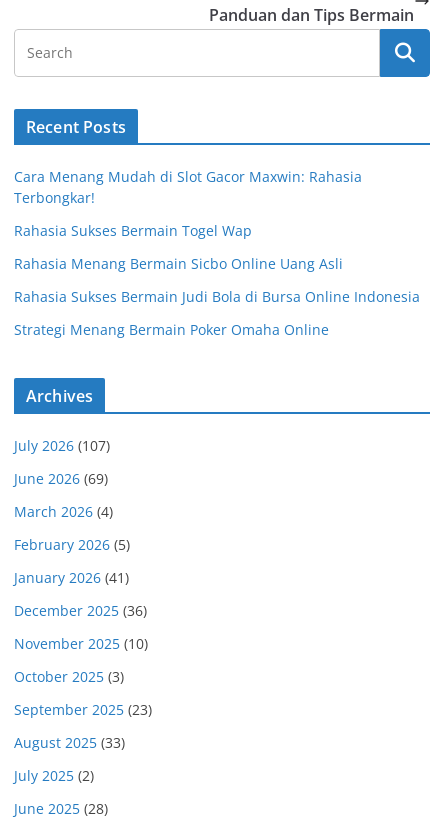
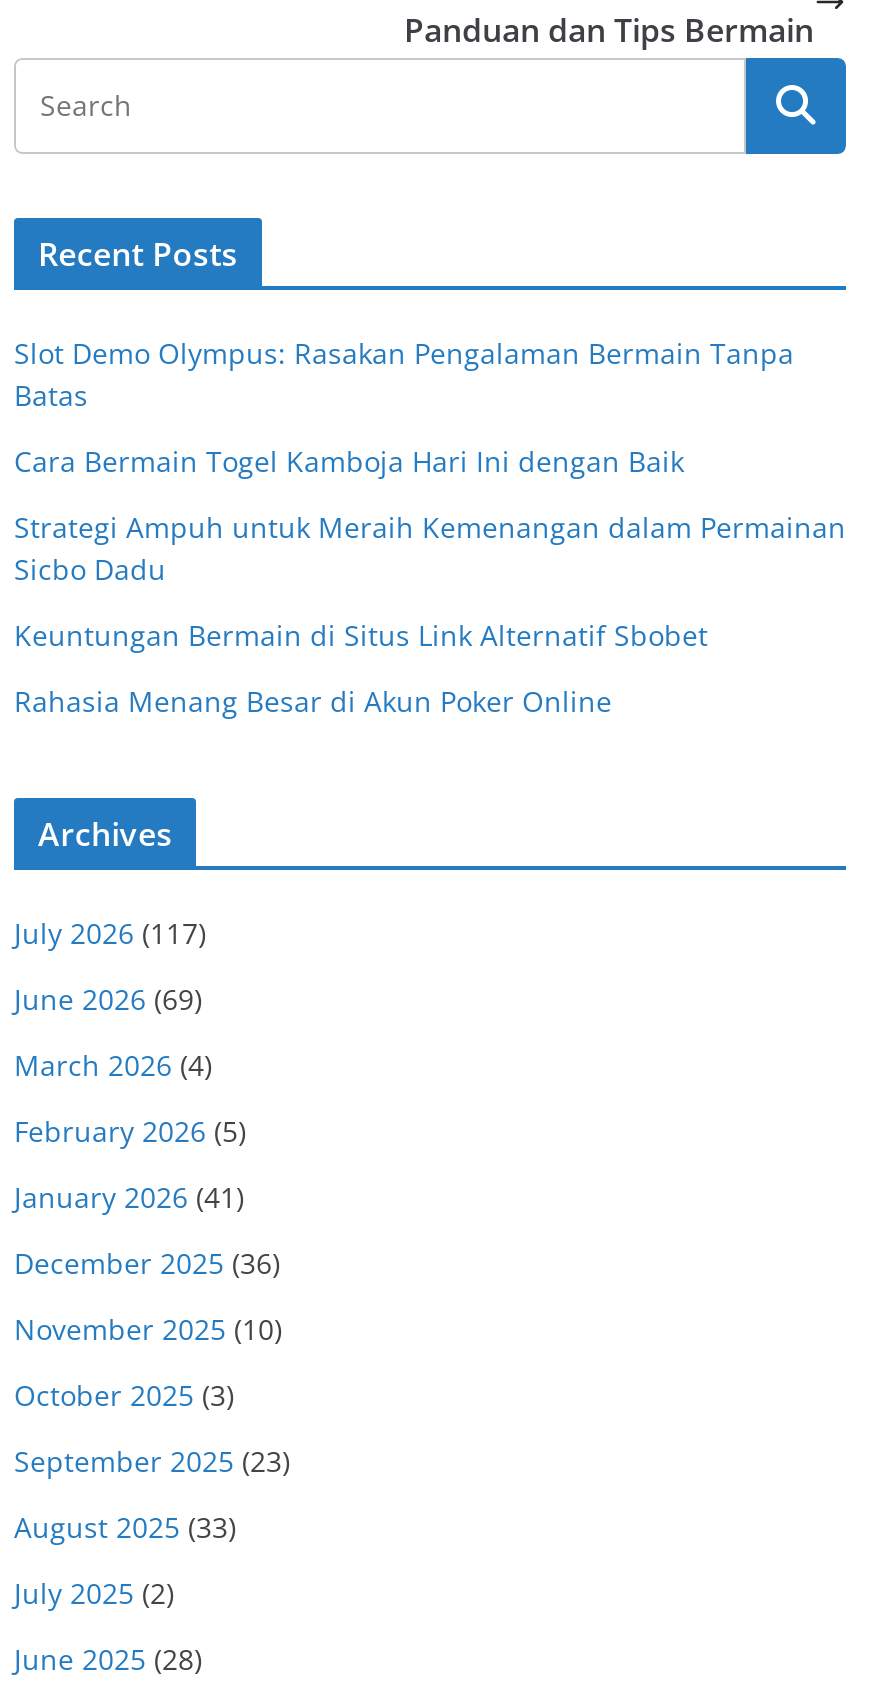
[14,167,362,207] Cara Menang Mudah di Slot Gacor Maxwin: Rahasia | Terbongkar! -> [14,334,794,414] Slot Demo Olympus: Rasakan Pengalaman Bermain Tanpa | Batas
[14,221,252,240] Rahasia Sukses Bermain Togel Wap -> [14,442,684,480] Cara Bermain Togel Kamboja Hari Ini dengan Baik
[14,254,343,273] Rahasia Menang Bermain Sicbo Online Uang Asli -> [14,508,846,588] Strategi Ampuh untuk Meraih Kemenangan dalam Permainan | Sicbo Dadu
[14,287,420,306] Rahasia Sukses Bermain Judi Bola di Bursa Online Indonesia -> [14,616,708,654] Keuntungan Bermain di Situs Link Alternatif Sbobet
[14,320,329,339] Strategi Menang Bermain Poker Omaha Online -> [14,682,612,720] Rahasia Menang Besar di Akun Poker Online
[14,436,110,455] July 2026 (107) -> [14,914,206,952] July 2026 (117)

